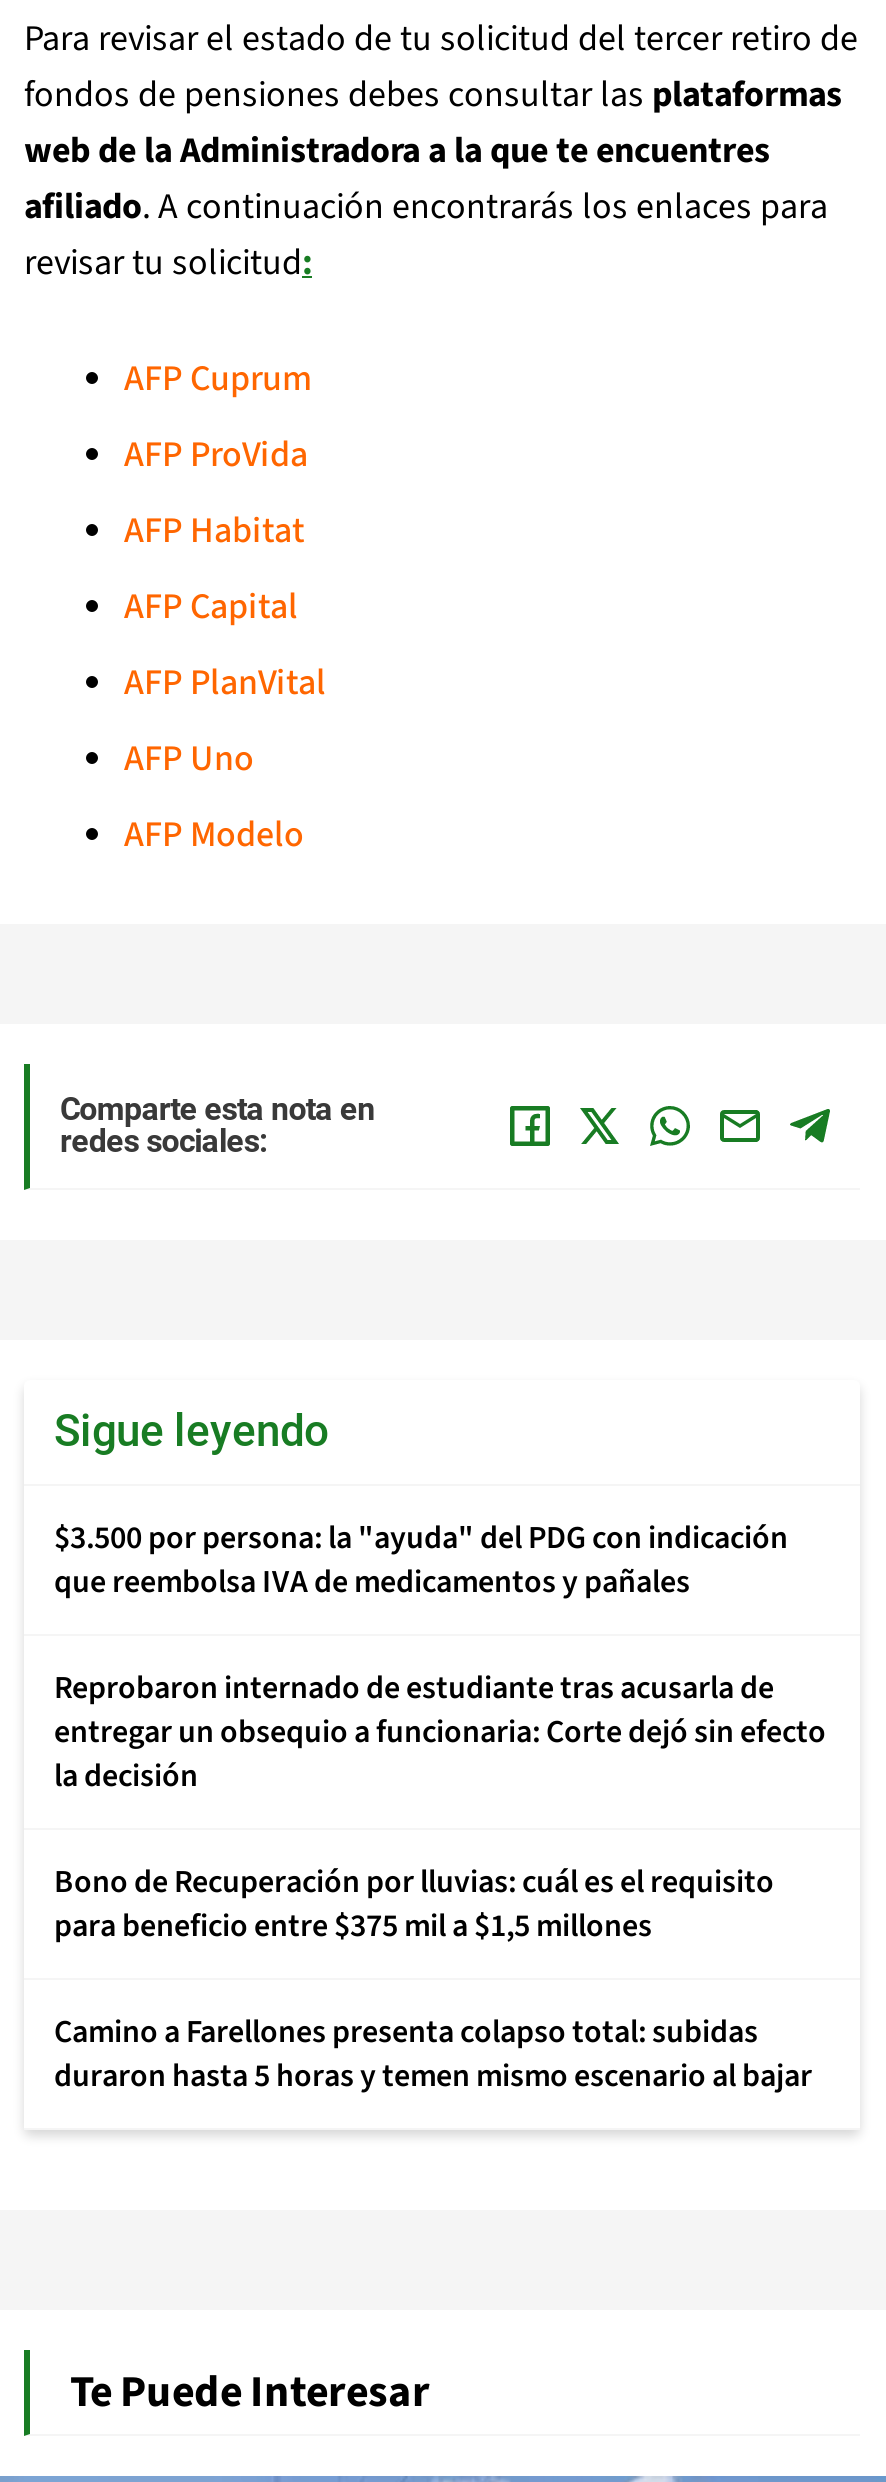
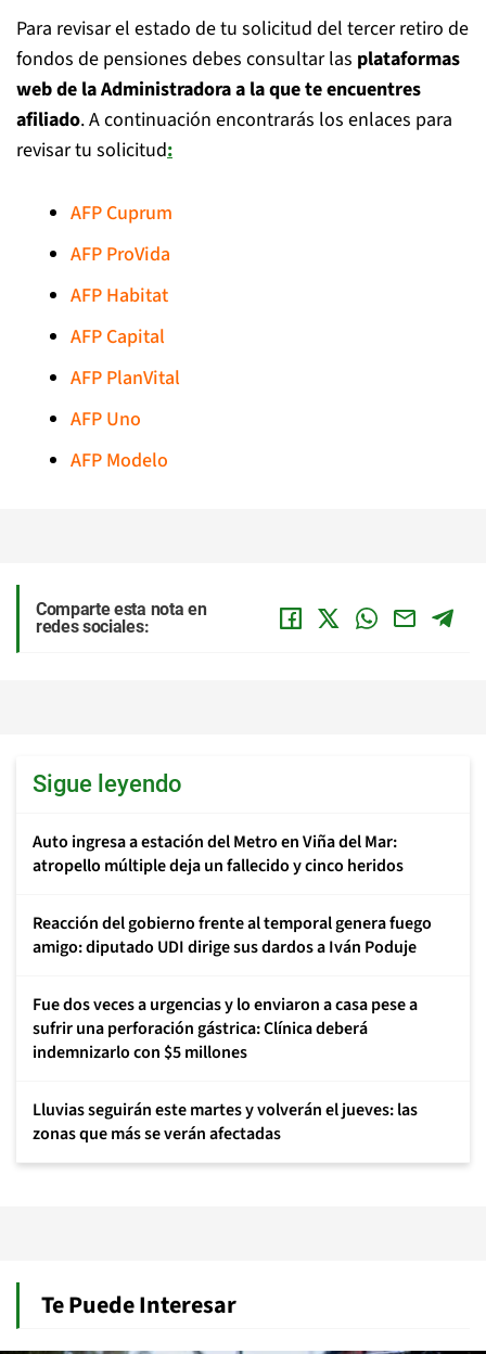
[54,1516,788,1604] $3.500 por persona: la "ayuda" del PDG con indicación | que reembolsa IVA de medicamentos y pañales -> [33,830,404,878] Auto ingresa a estación del Metro en Viña del Mar: | atropello múltiple deja un fallecido y cinco heridos
[54,1666,826,1798] Reprobaron internado de estudiante tras acusarla de | entregar un obsequio a funcionaria: Corte dejó sin efecto | la decisión -> [33,911,432,959] Reacción del gobierno frente al temporal genera fuego | amigo: diputado UDI dirige sus dardos a Iván Poduje
[54,1860,774,1948] Bono de Recuperación por lluvias: cuál es el requisito | para beneficio entre $375 mil a $1,5 millones -> [33,993,418,1064] Fue dos veces a urgencias y lo enviaron a casa pese a | sufrir una perforación gástrica: Clínica deberá | indemnizarlo con $5 millones
[54,2010,812,2098] Camino a Farellones presenta colapso total: subidas | duraron hasta 5 horas y temen mismo escenario al bajar -> [33,1098,418,1146] Lluvias seguirán este martes y volverán el jueves: las | zonas que más se verán afectadas

